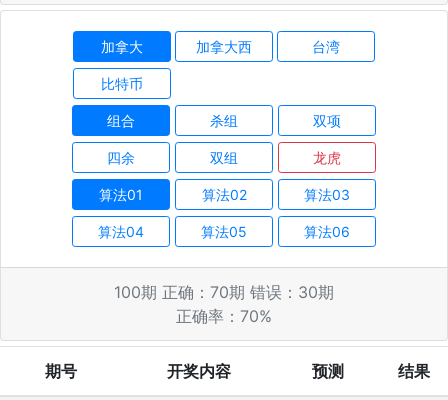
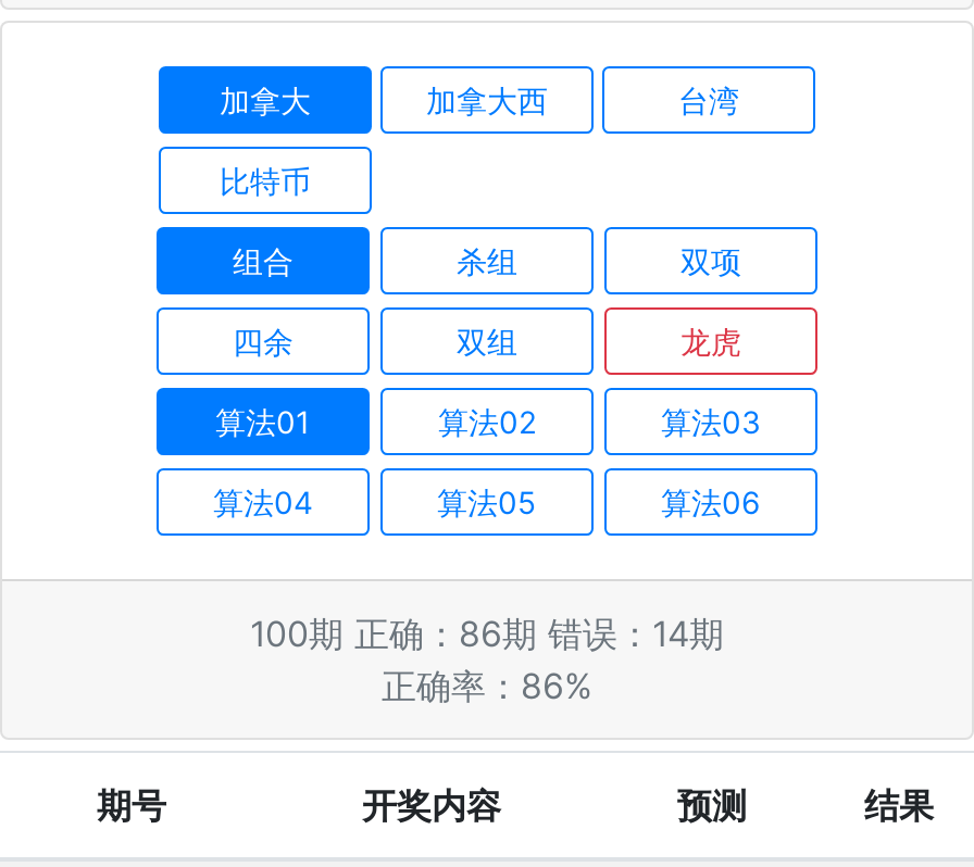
[114,281,334,301] 100期 正确：70期 错误：30期 -> [250,612,724,655] 100期 正确：86期 错误：14期
[176,305,272,325] 正确率：70% -> [382,664,592,707] 正确率：86%

